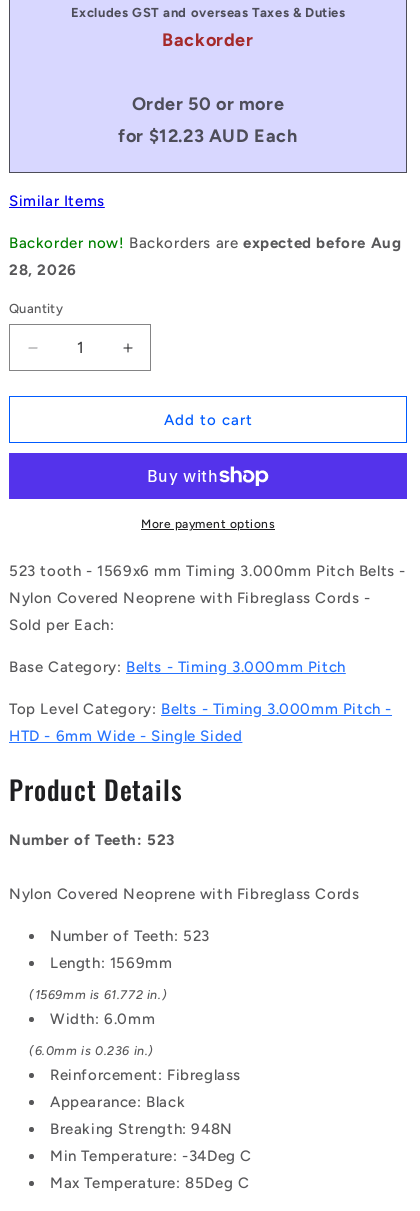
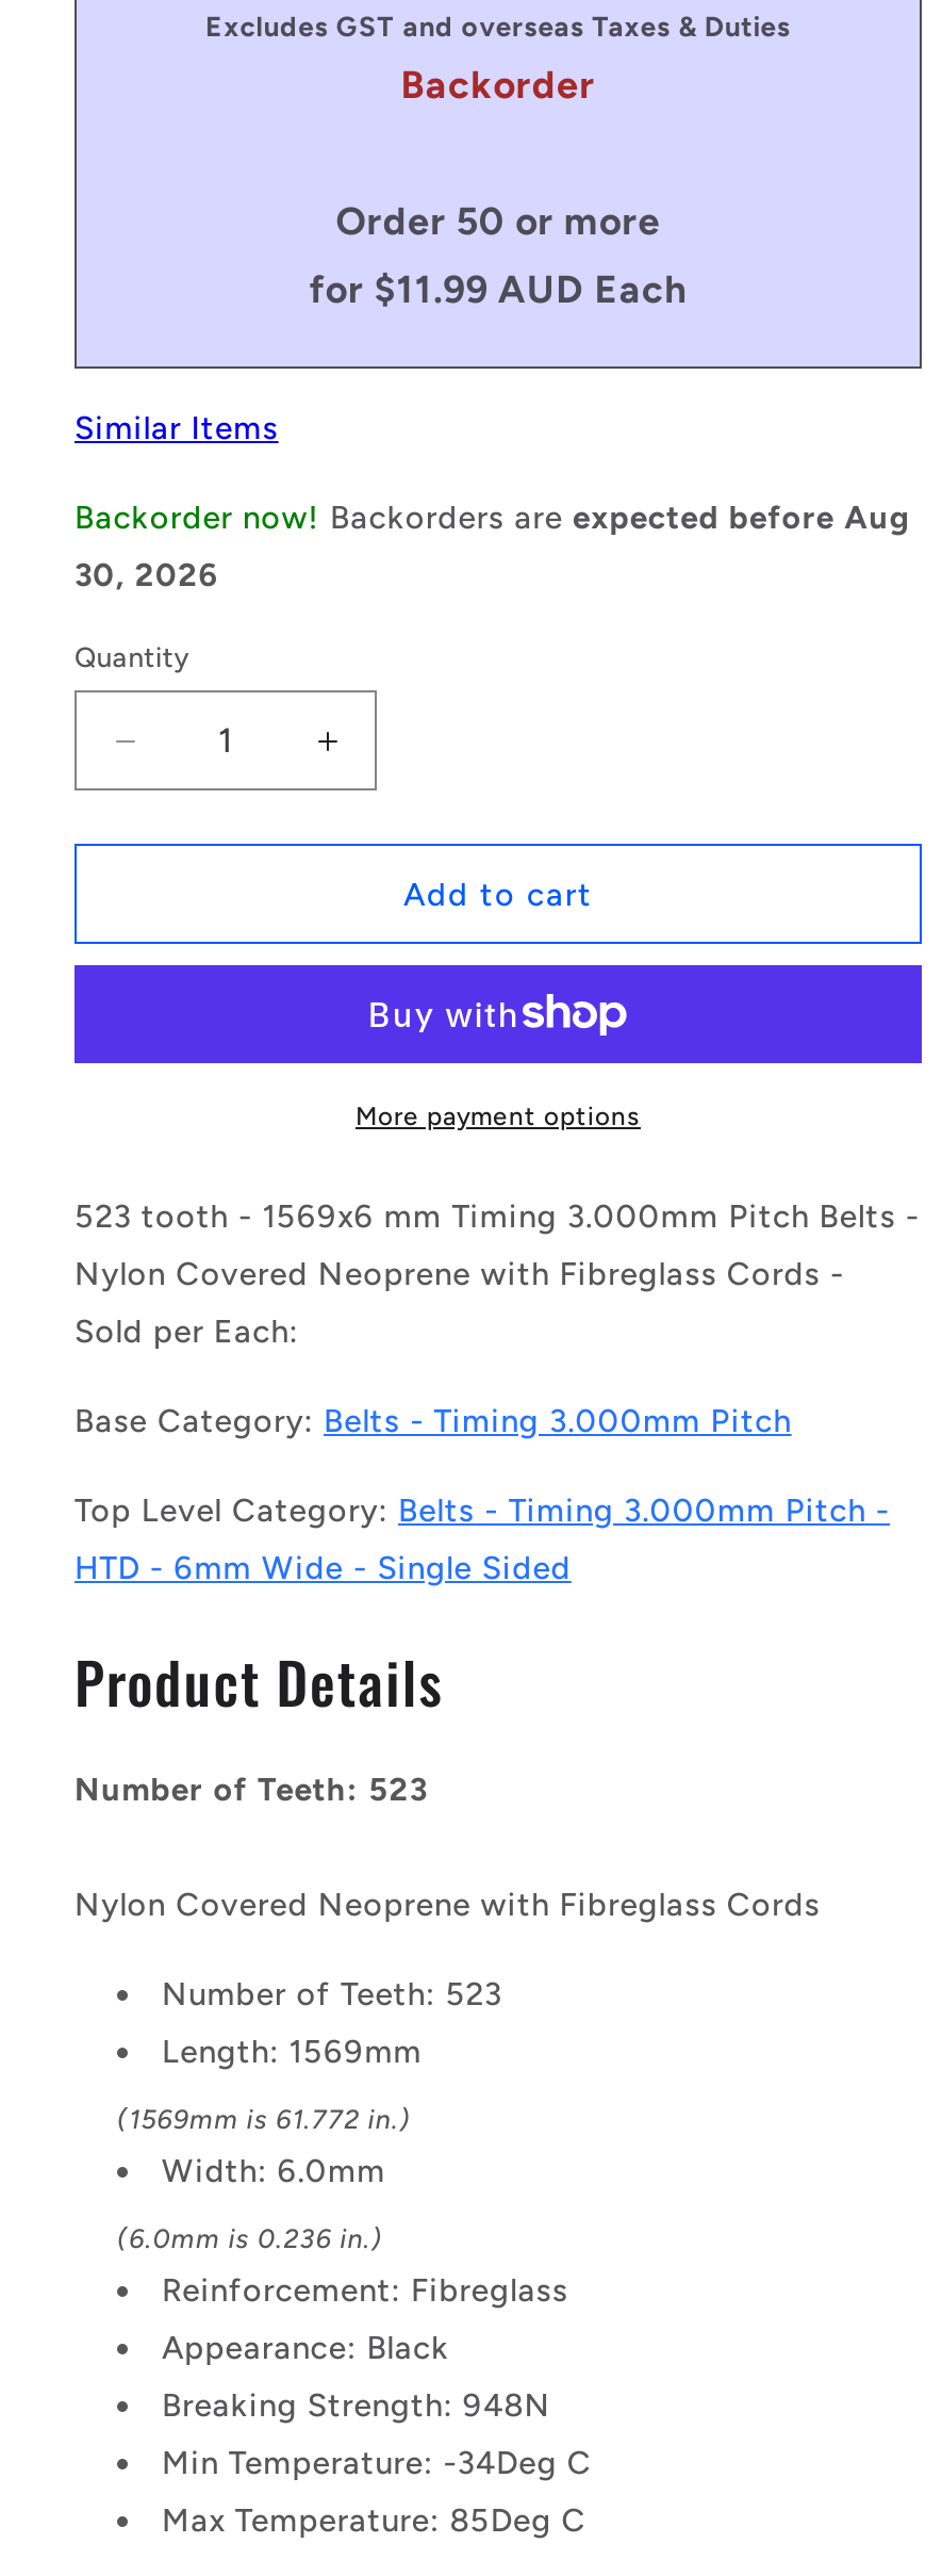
[118,125,298,147] for $12.23 AUD Each -> [309,267,687,314] for $11.99 AUD Each
[9,261,77,279] 28, 2026 -> [75,557,219,595] 30, 2026

